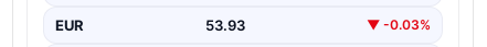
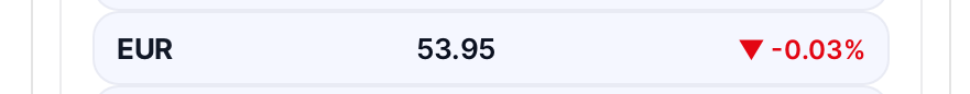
[205,16,245,34] 53.93 -> [416,32,495,67] 53.95

